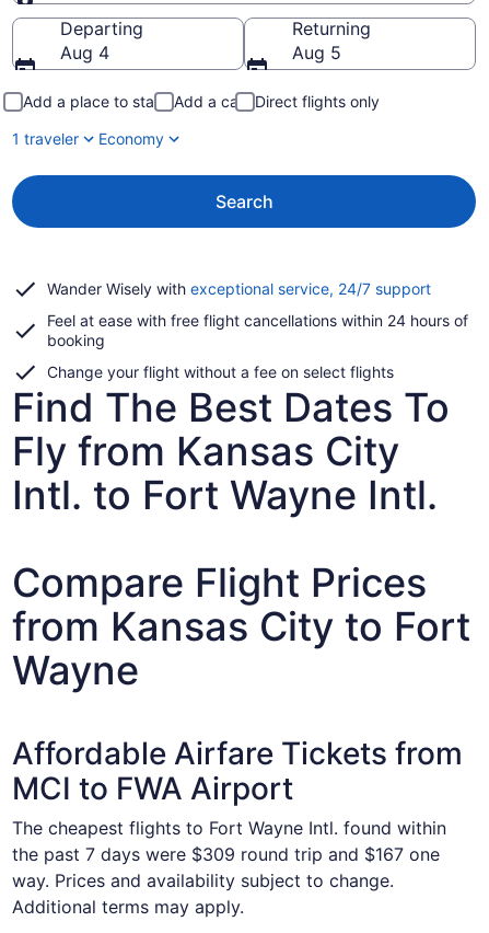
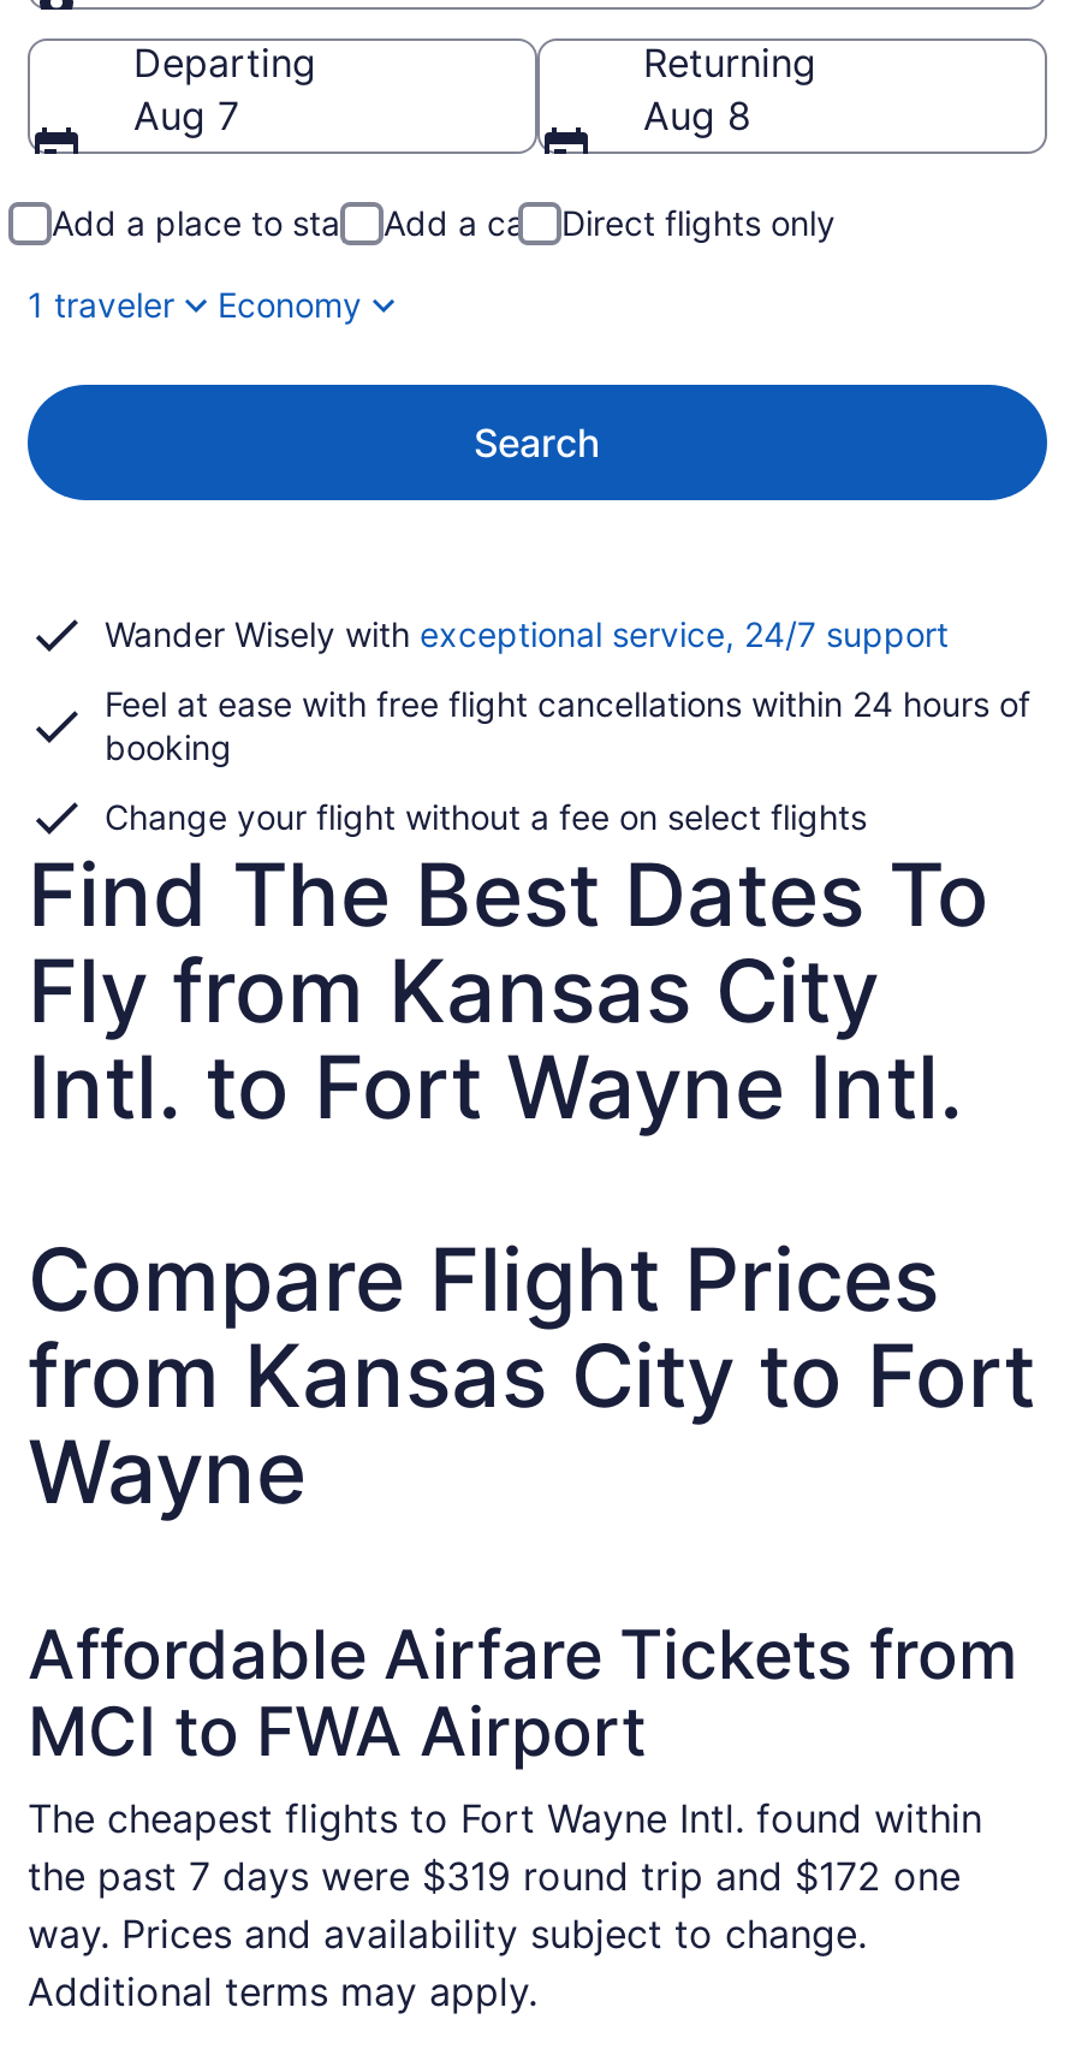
[60,42,109,64] Aug 4 -> [133,91,239,139] Aug 7
[292,42,341,64] Aug 5 -> [643,91,751,139] Aug 8
[12,843,440,865] the past 7 days were $309 round trip and $167 one -> [28,1852,961,1900] the past 7 days were $319 round trip and $172 one

